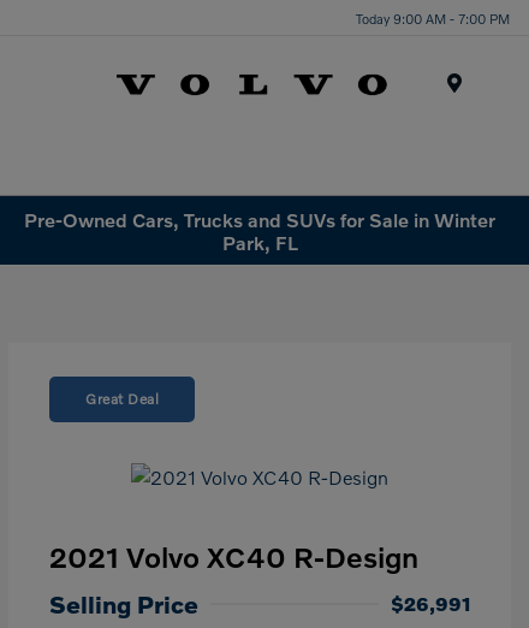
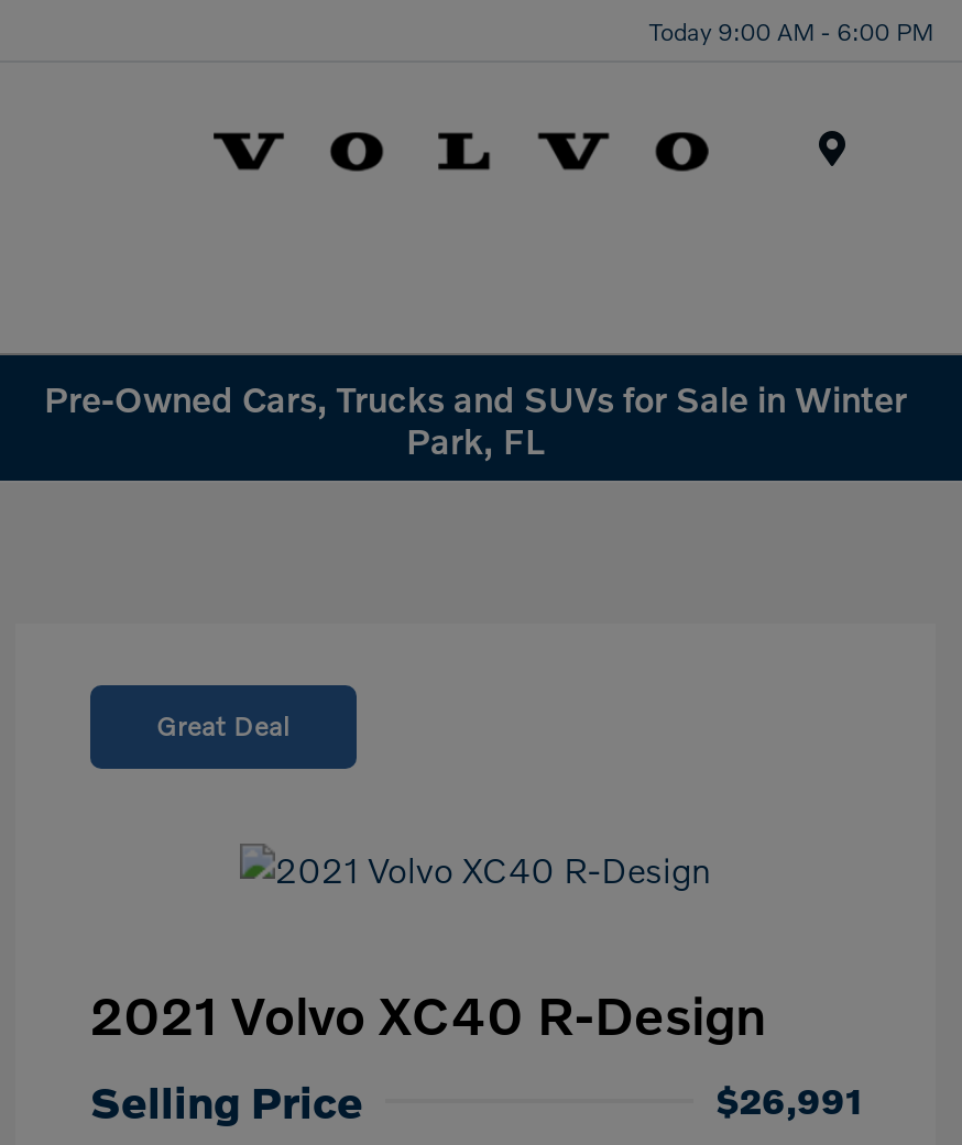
[356,9,510,26] Today 9:00 AM - 7:00 PM -> [649,13,933,44] Today 9:00 AM - 6:00 PM

